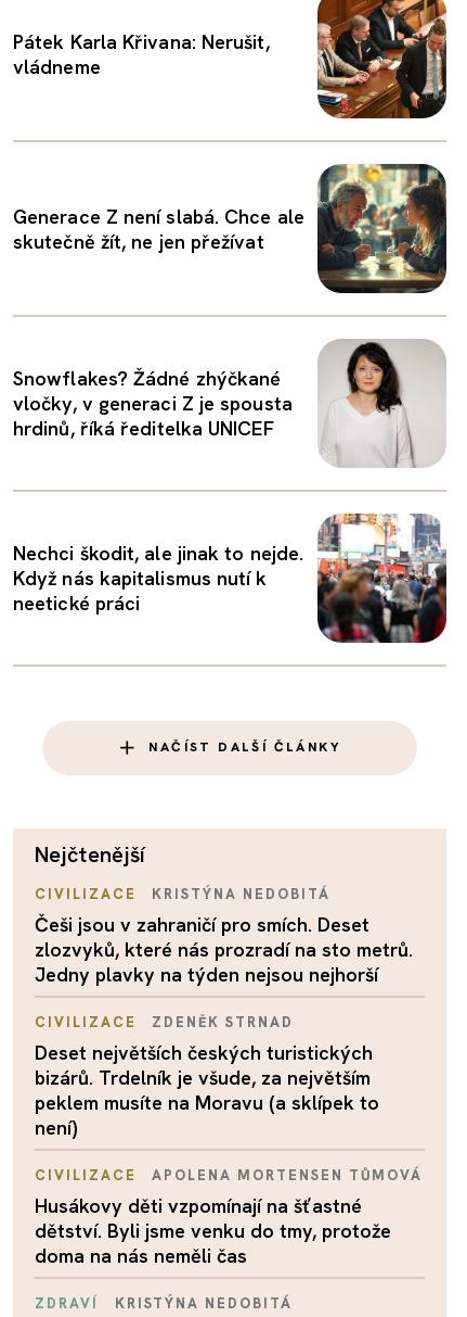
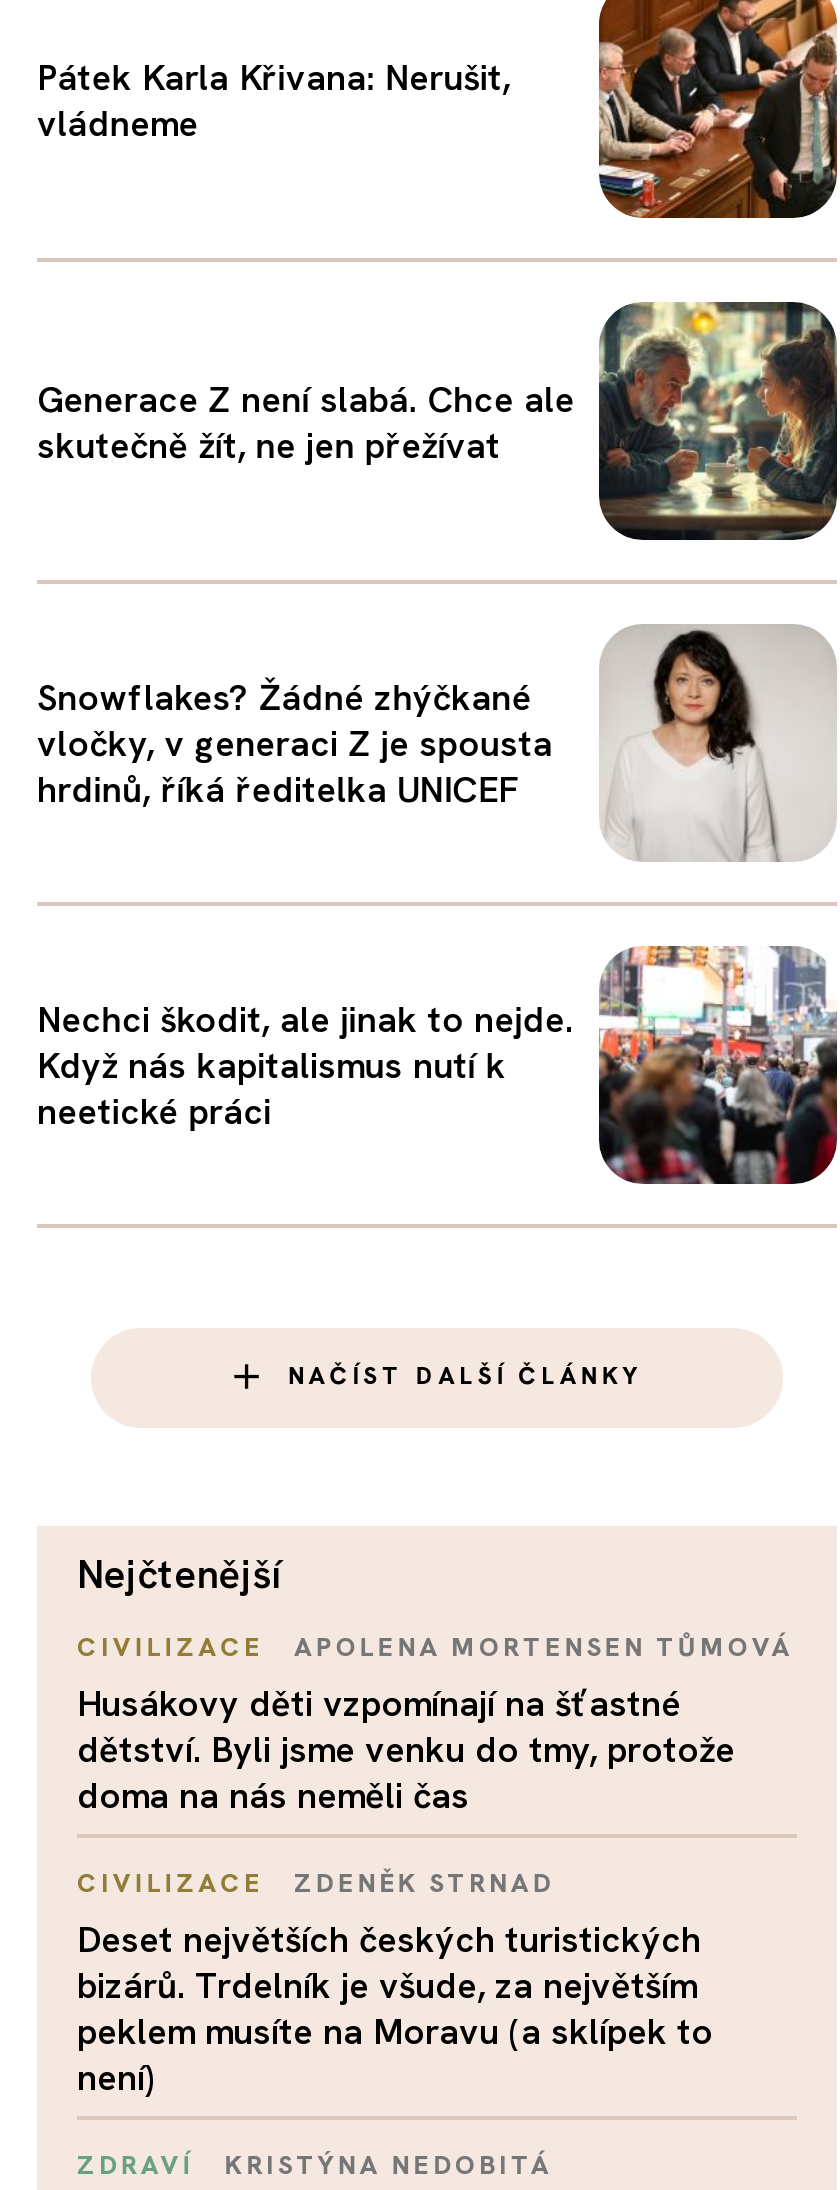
[35,884,413,986] KRISTÝNA NEDOBITÁ | Češi jsou v zahraničí pro smích. Deset | zlozvyků, které nás prozradí na sto metrů. | Jedny plavky na týden nejsou nejhorší -> none
moved [35,1166,423,1268] -> [77,1629,794,1817]: APOLENA MORTENSEN TŮMOVÁ | Husákovy děti vzpomínají na šťastné | dětství. Byli jsme venku do tmy, protože | doma na nás neměli čas
[35,1166,136,1184] CIVILIZACE -> none

